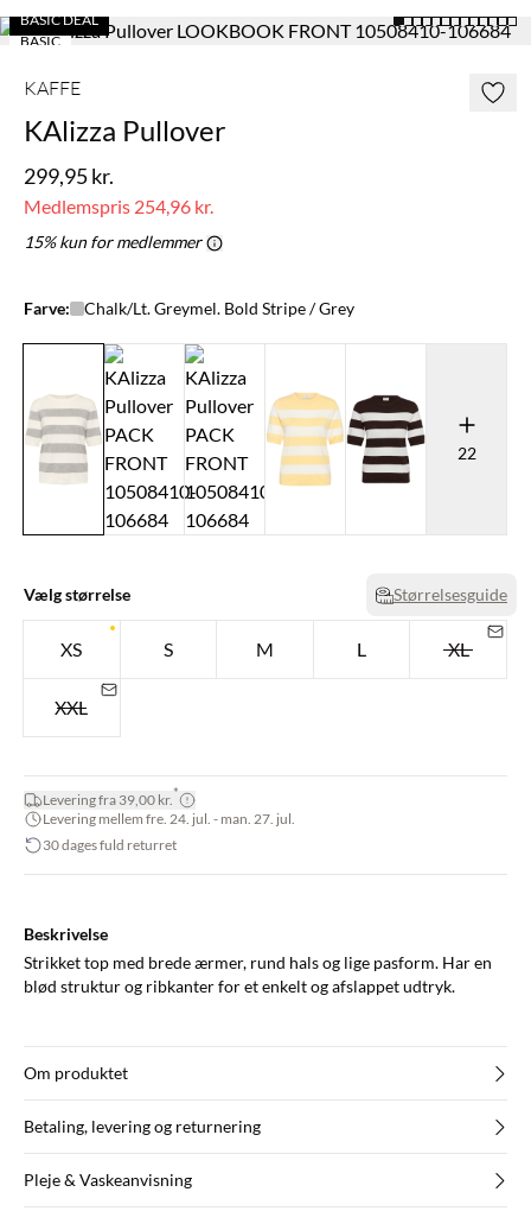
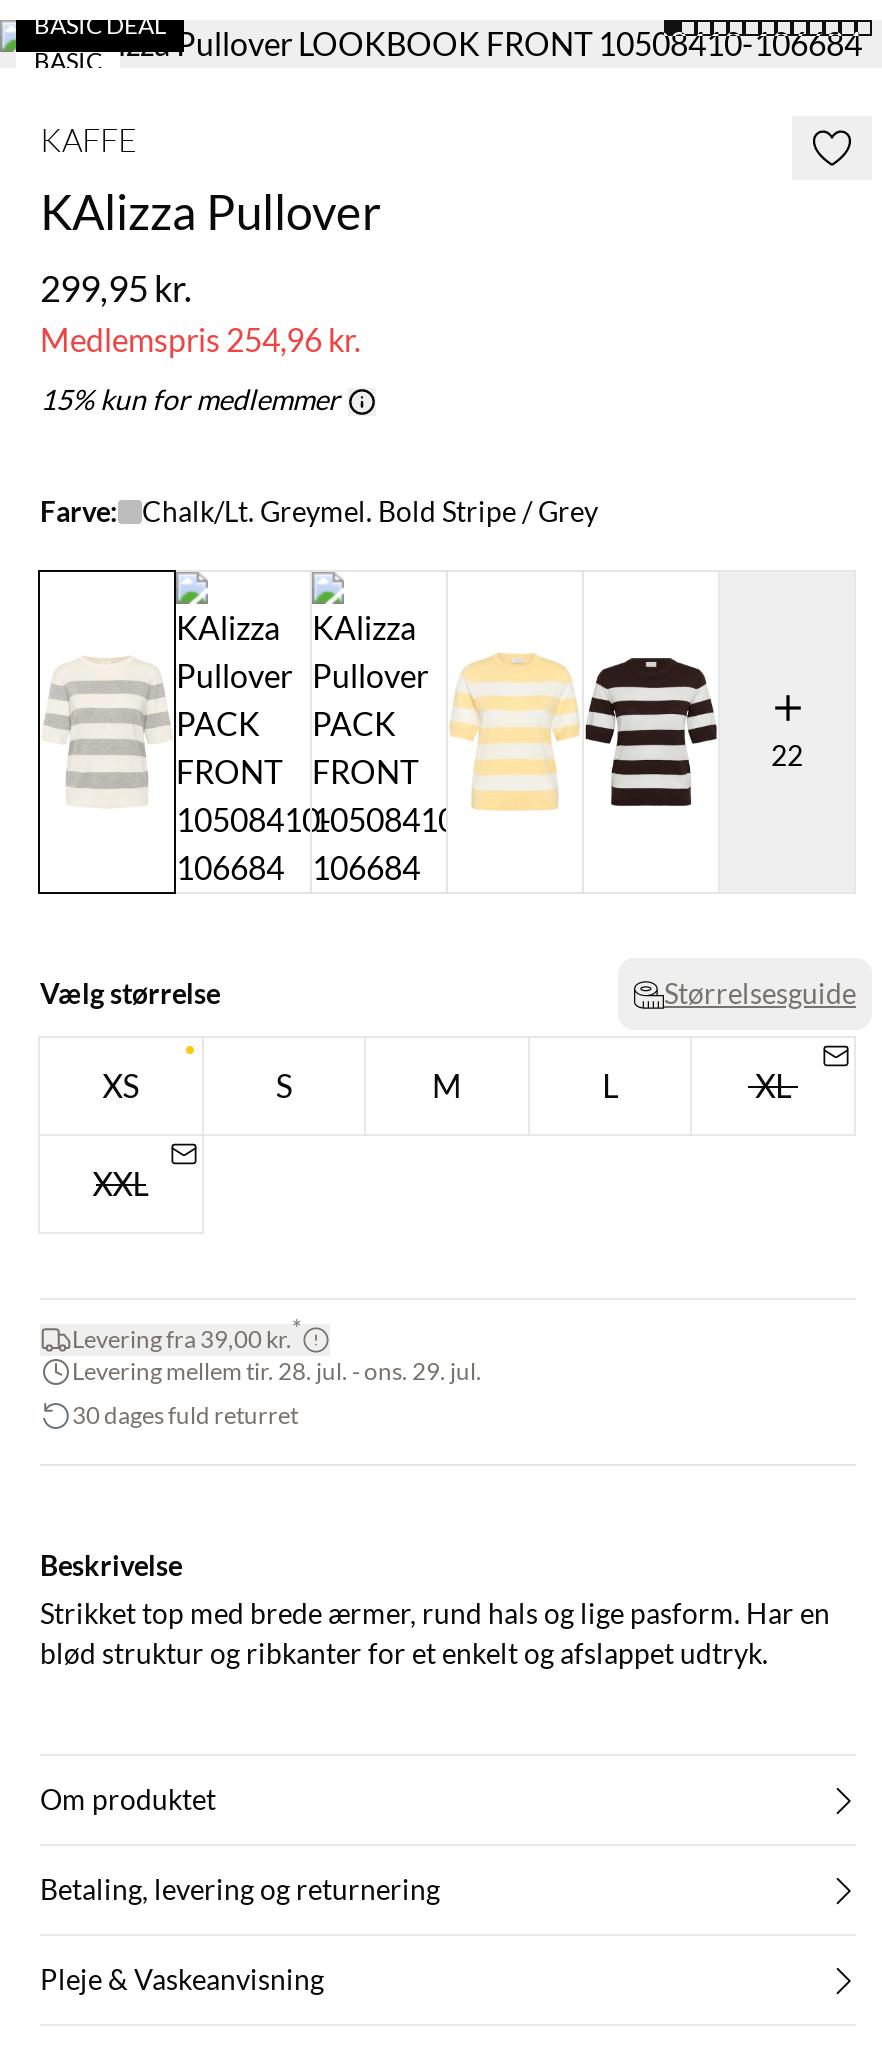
[43,810,295,828] Levering mellem fre. 24. jul. - man. 27. jul. -> [72,1356,482,1386] Levering mellem tir. 28. jul. - ons. 29. jul.

